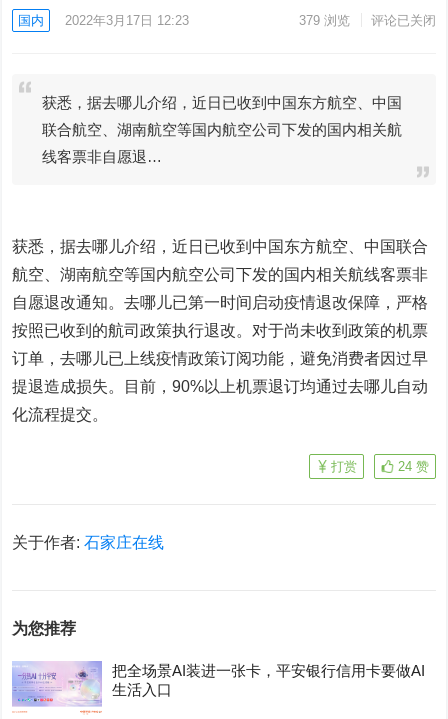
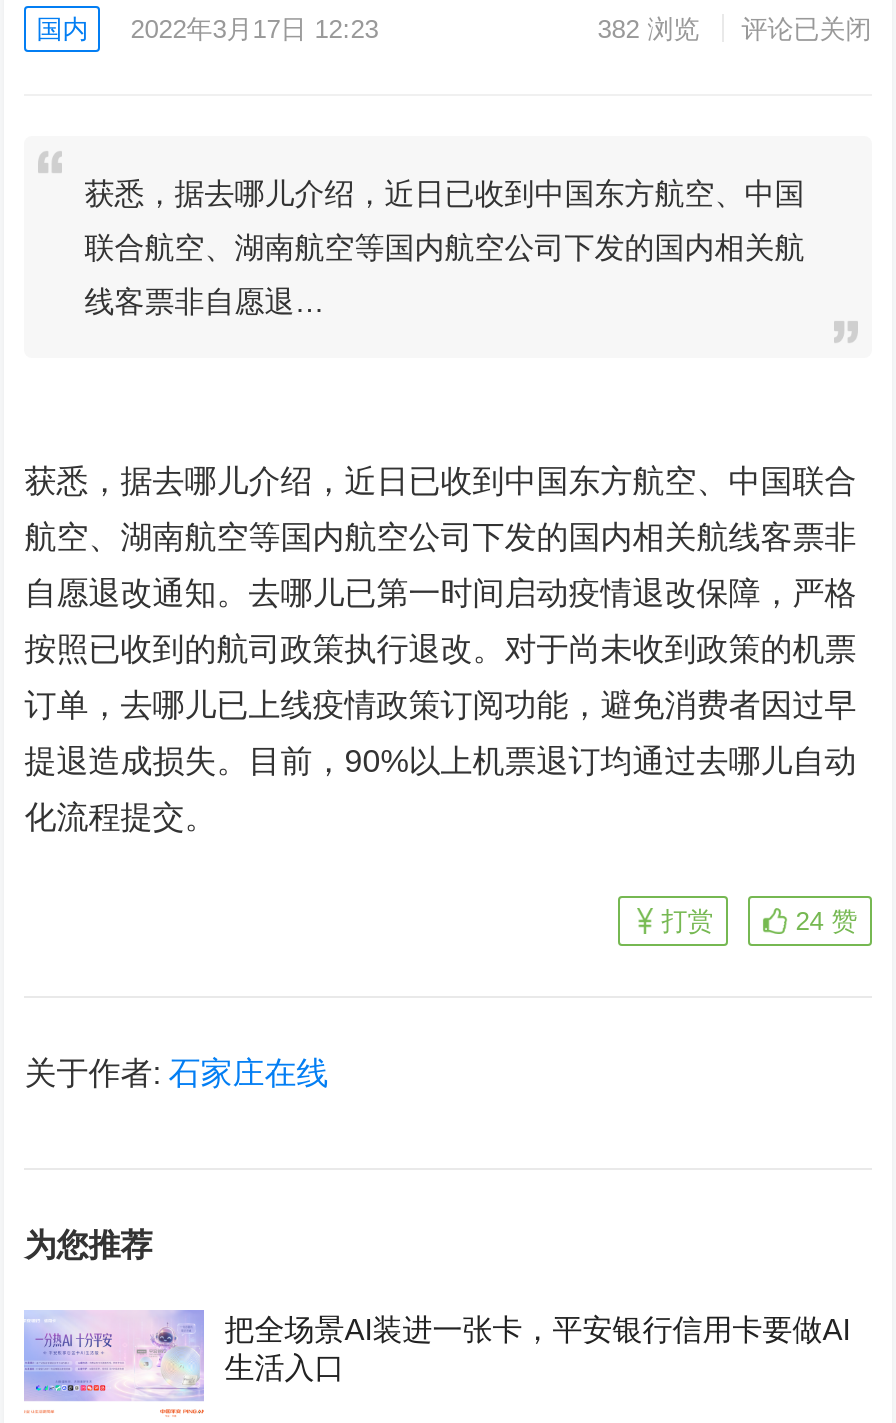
[299,13,436,28] 379浏览 评论已关闭 -> [598,14,872,44] 382浏览 评论已关闭

